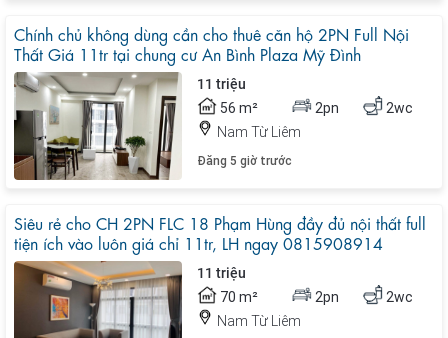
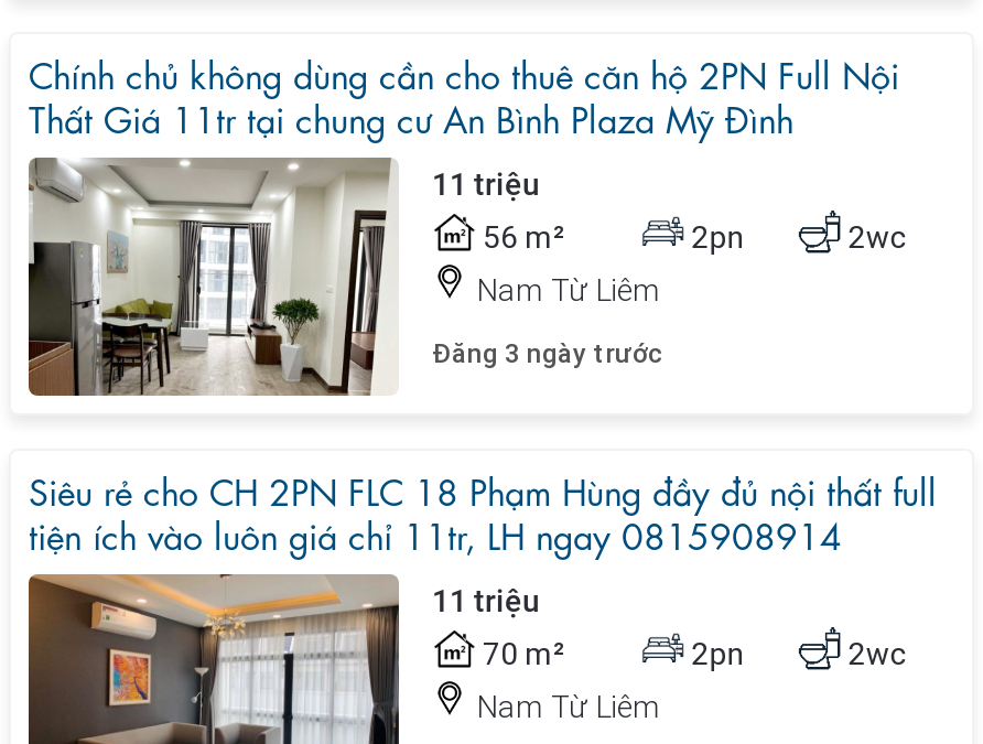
[197,154,292,168] Đăng 5 giờ trước -> [432,338,663,368] Đăng 3 ngày trước

